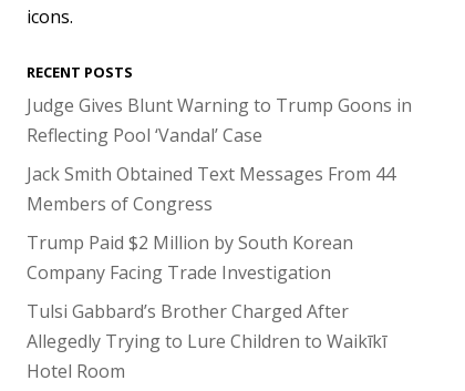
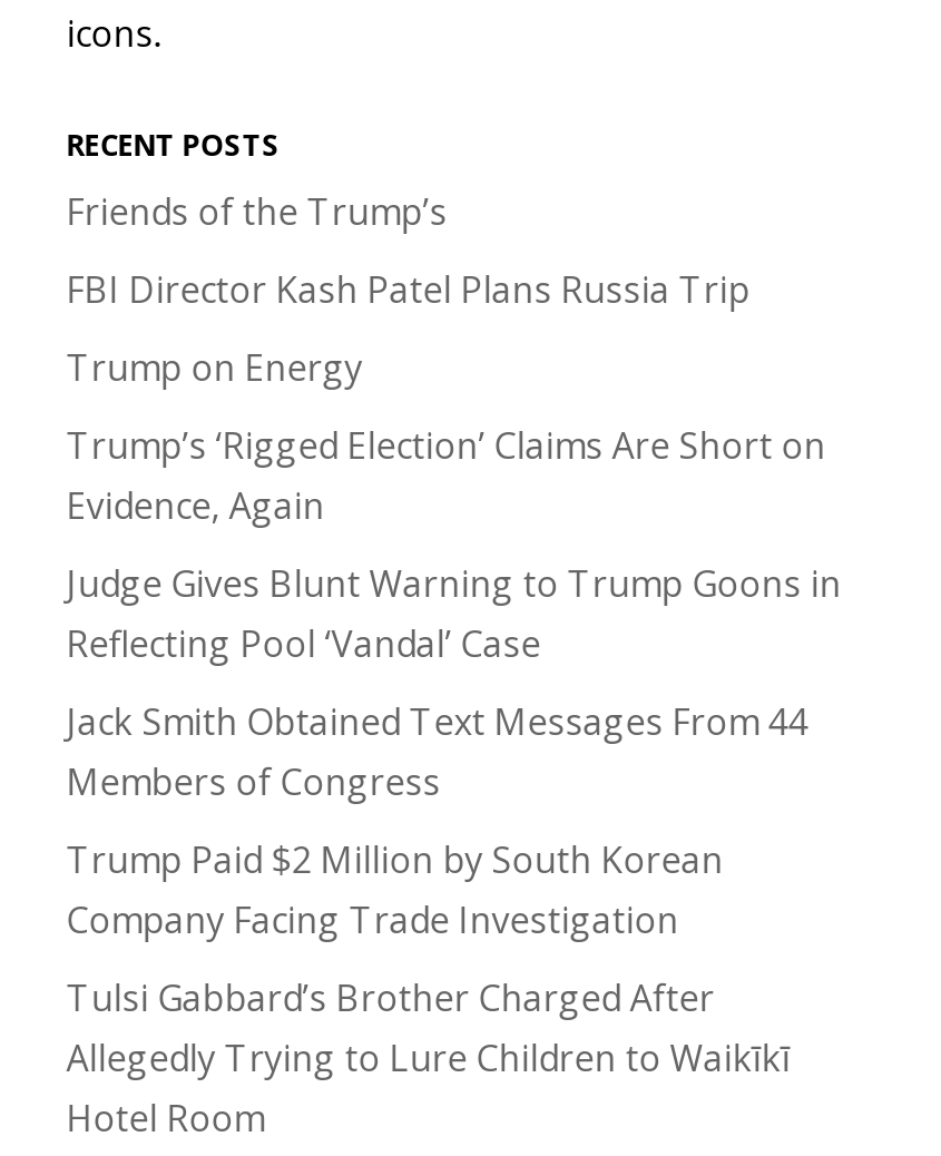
none -> [66,187,826,530] Friends of the Trump’s | FBI Director Kash Patel Plans Russia Trip | Trump on Energy | Trump’s ‘Rigged Election’ Claims Are Short on | Evidence, Again

